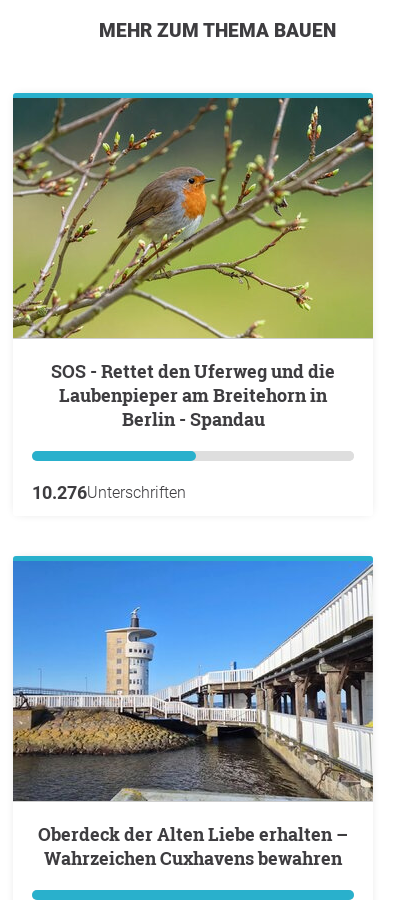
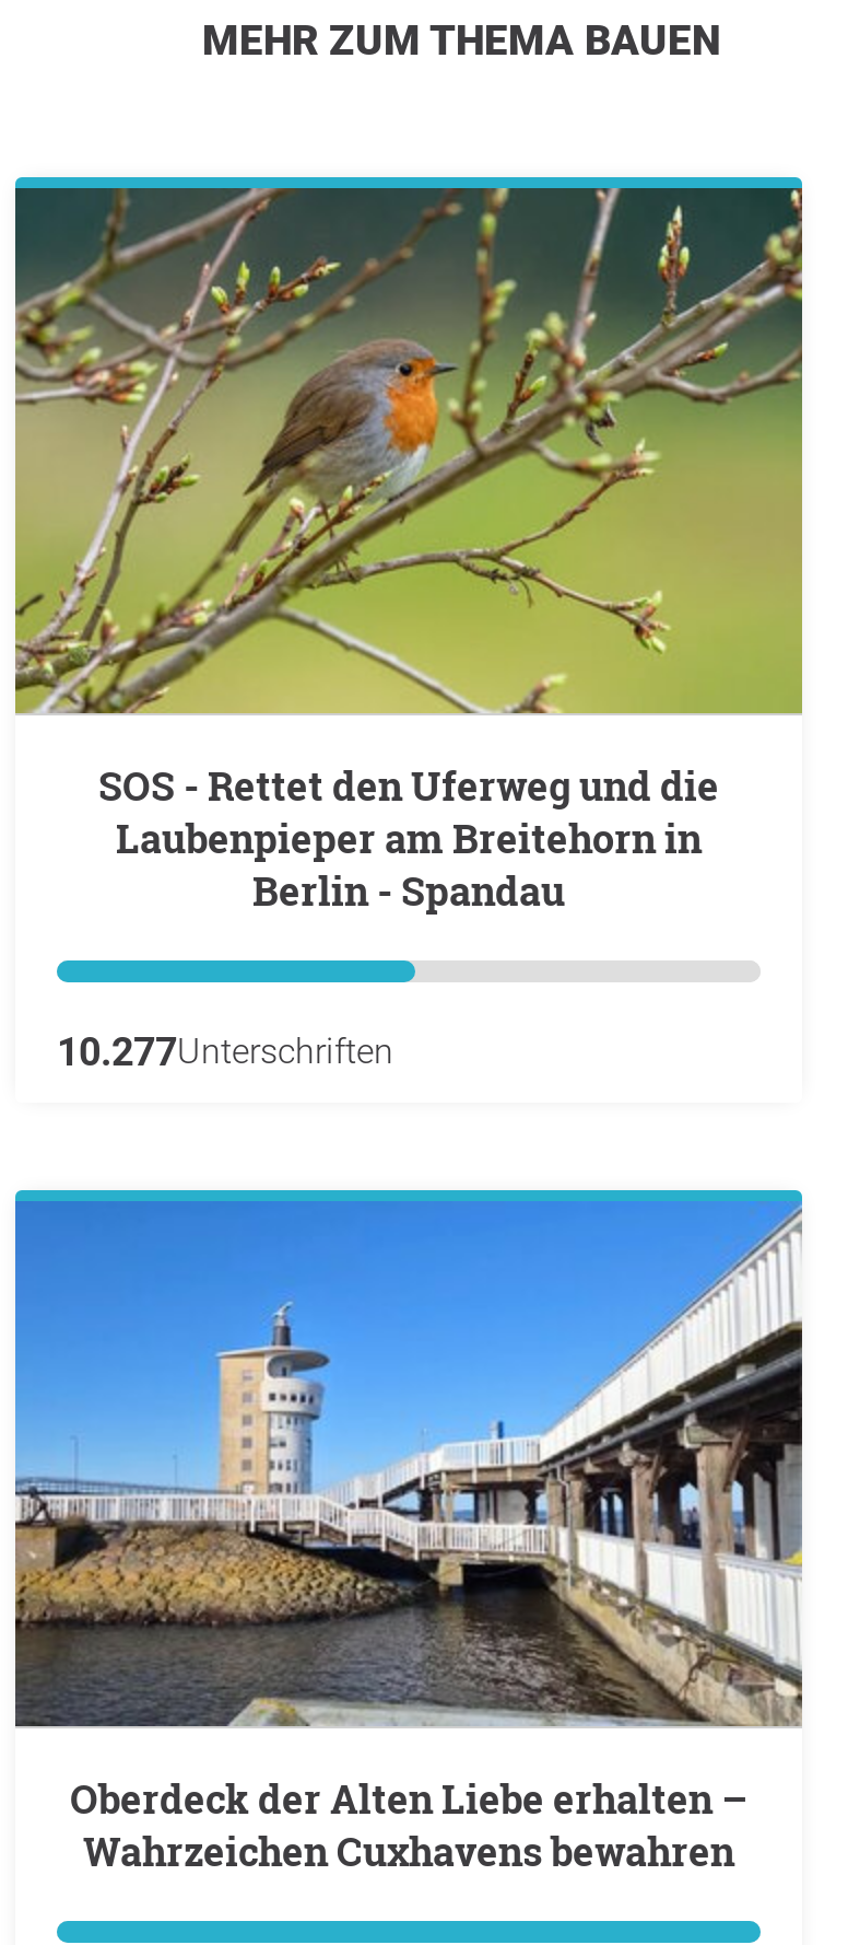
[32,482,186,503] 10.276Unterschriften -> [57,1030,393,1076] 10.277Unterschriften

